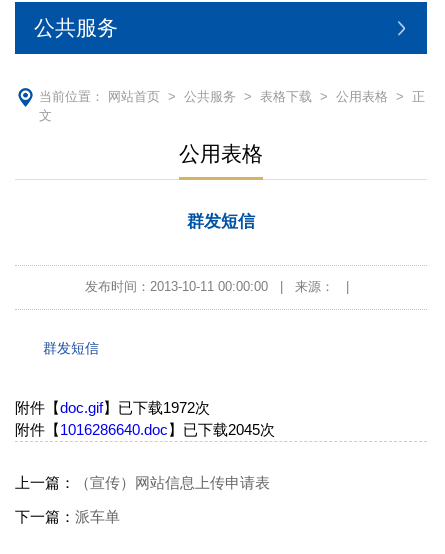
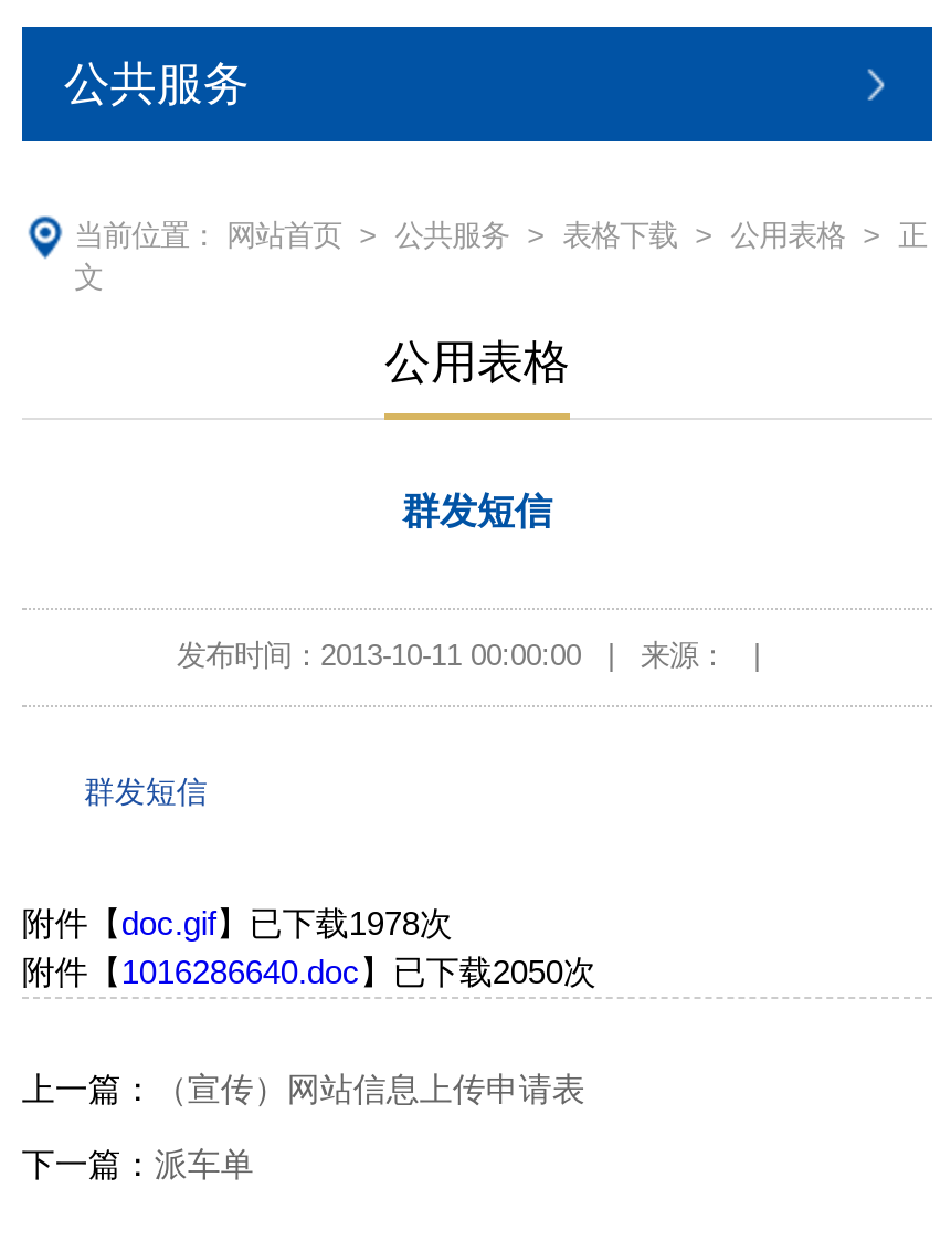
[15,399,210,416] 附件【doc.gif】已下载1972次 -> [22,905,453,942] 附件【doc.gif】已下载1978次
[15,421,275,438] 附件【1016286640.doc】已下载2045次 -> [22,954,596,991] 附件【1016286640.doc】已下载2050次

